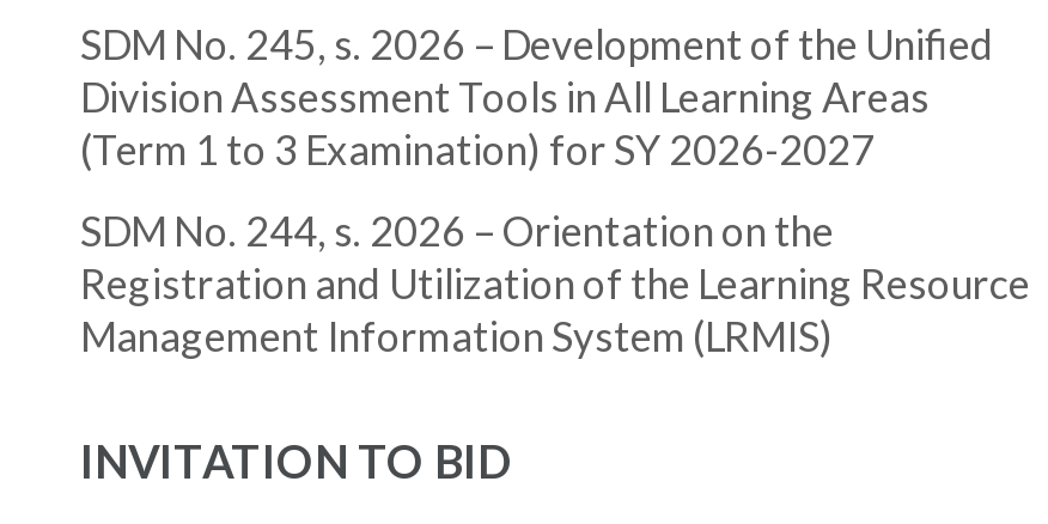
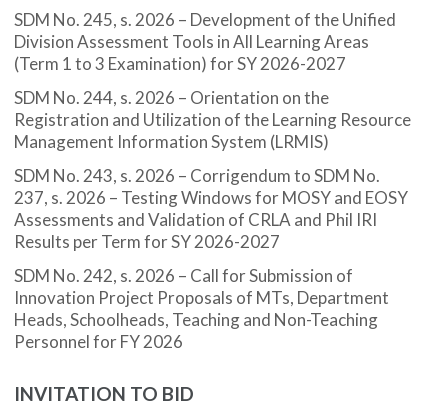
none -> [14,165,408,352] SDM No. 243, s. 2026 – Corrigendum to SDM No. | 237, s. 2026 – Testing Windows for MOSY and EOSY | Assessments and Validation of CRLA and Phil IRI | Results per Term for SY 2026-2027 | SDM No. 242, s. 2026 – Call for Submission of | Innovation Project Proposals of MTs, Department | Heads, Schoolheads, Teaching and Non-Teaching | Personnel for FY 2026

